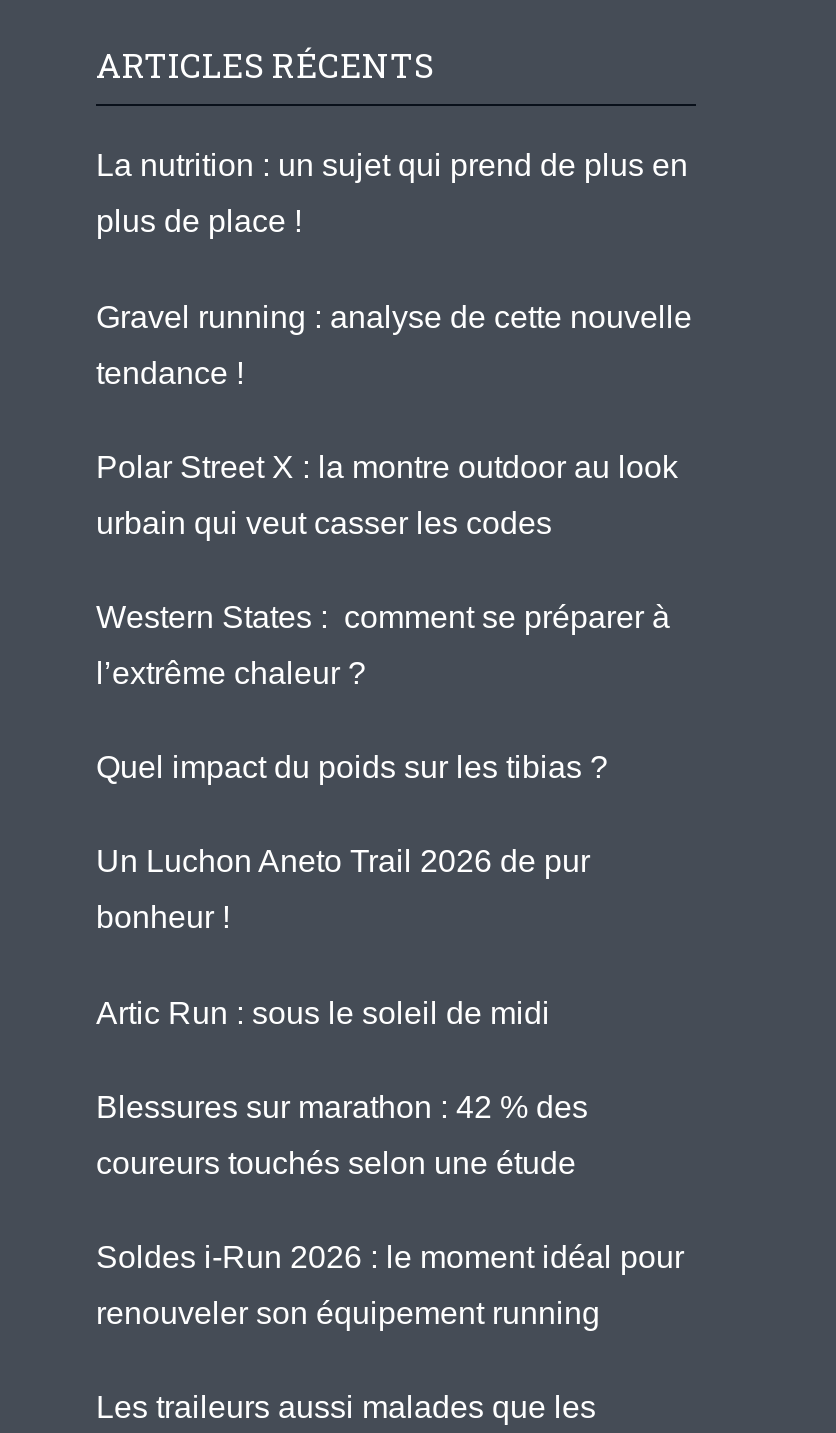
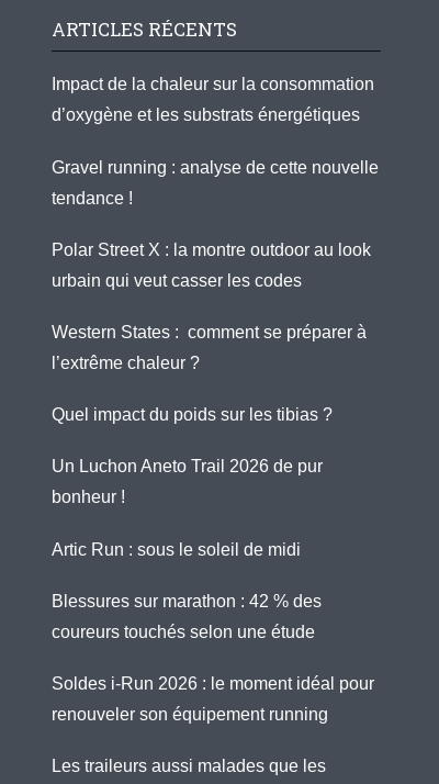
[96,149,688,183] La nutrition : un sujet qui prend de plus en -> [52,75,374,94] Impact de la chaleur sur la consommation
[96,205,302,239] plus de place ! -> [52,106,360,125] d’oxygène et les substrats énergétiques

